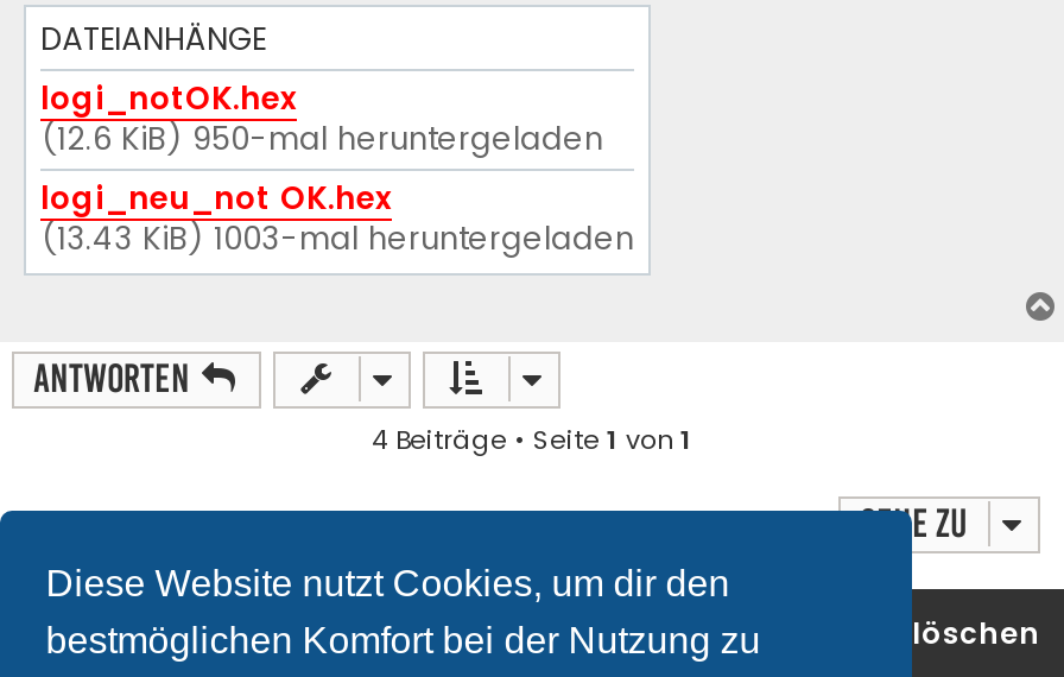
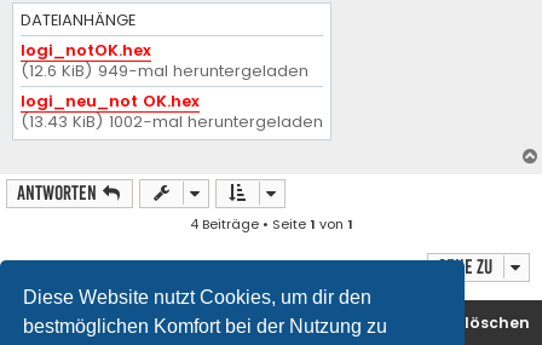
[40,117,603,162] (12.6 KiB) 950-mal heruntergeladen -> [21,60,309,83] (12.6 KiB) 949-mal heruntergeladen
[40,217,634,262] (13.43 KiB) 1003-mal heruntergeladen -> [21,110,323,133] (13.43 KiB) 1002-mal heruntergeladen

